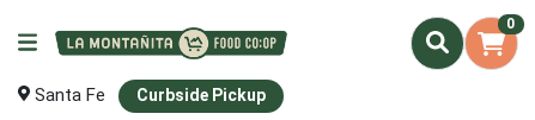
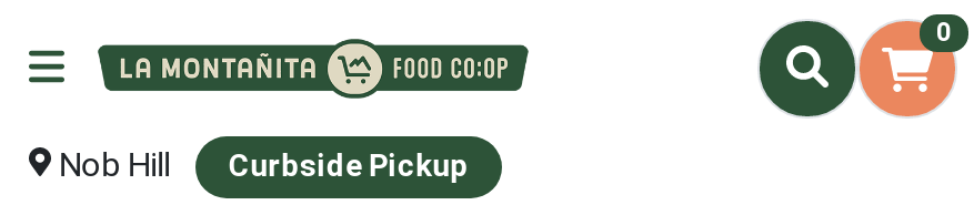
[34,84,105,106] Santa Fe -> [59,145,170,185] Nob Hill

